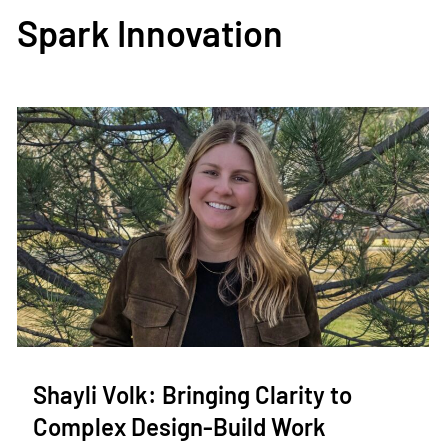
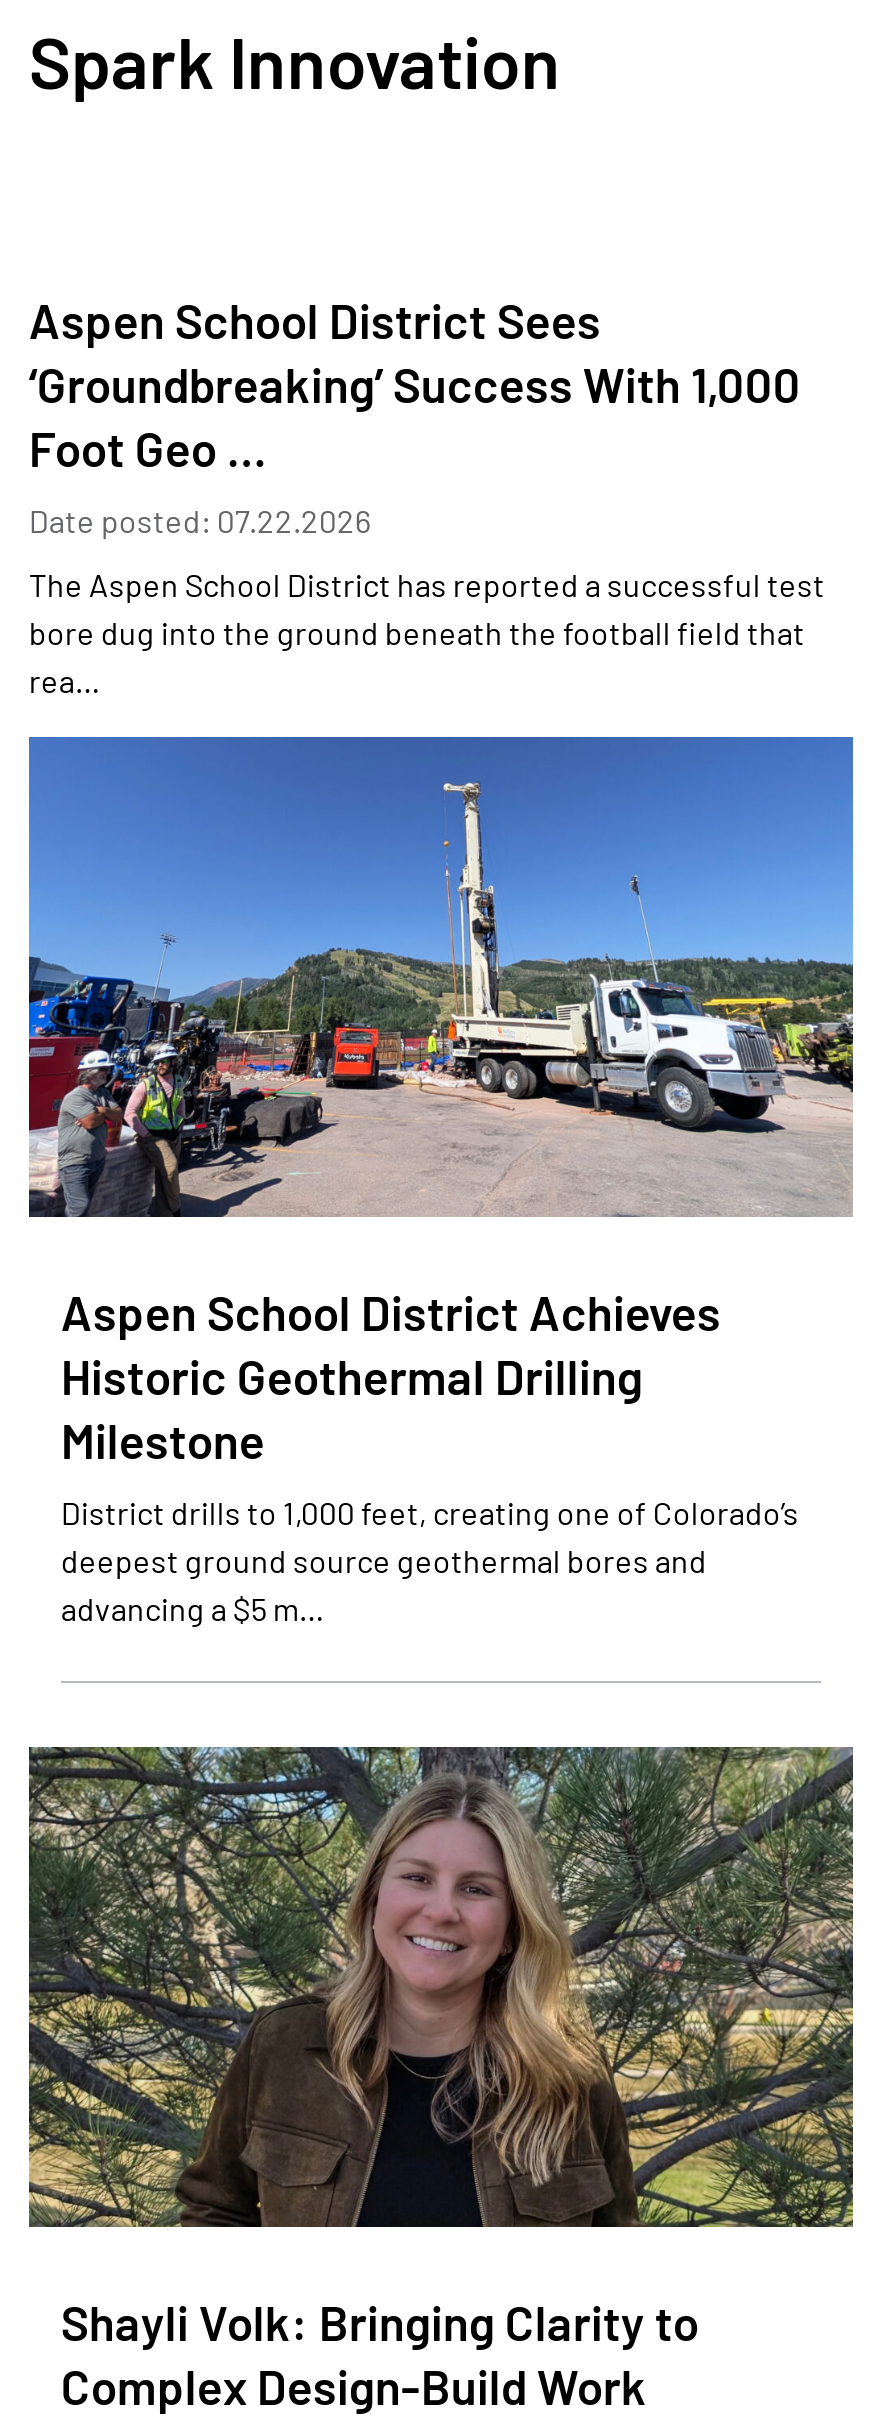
none -> [27,735,855,1627] [image] | Aspen School District Achieves | Historic Geothermal Drilling | Milestone | District drills to 1,000 feet, creating one of Colorado’s | deepest ground source geothermal bores and | advancing a $5 m…
none -> [29,291,825,699] Aspen School District Sees | ‘Groundbreaking’ Success With 1,000 | Foot Geo … | Date posted: 07.22.2026 | The Aspen School District has reported a successful test | bore dug into the ground beneath the football field that | rea…

